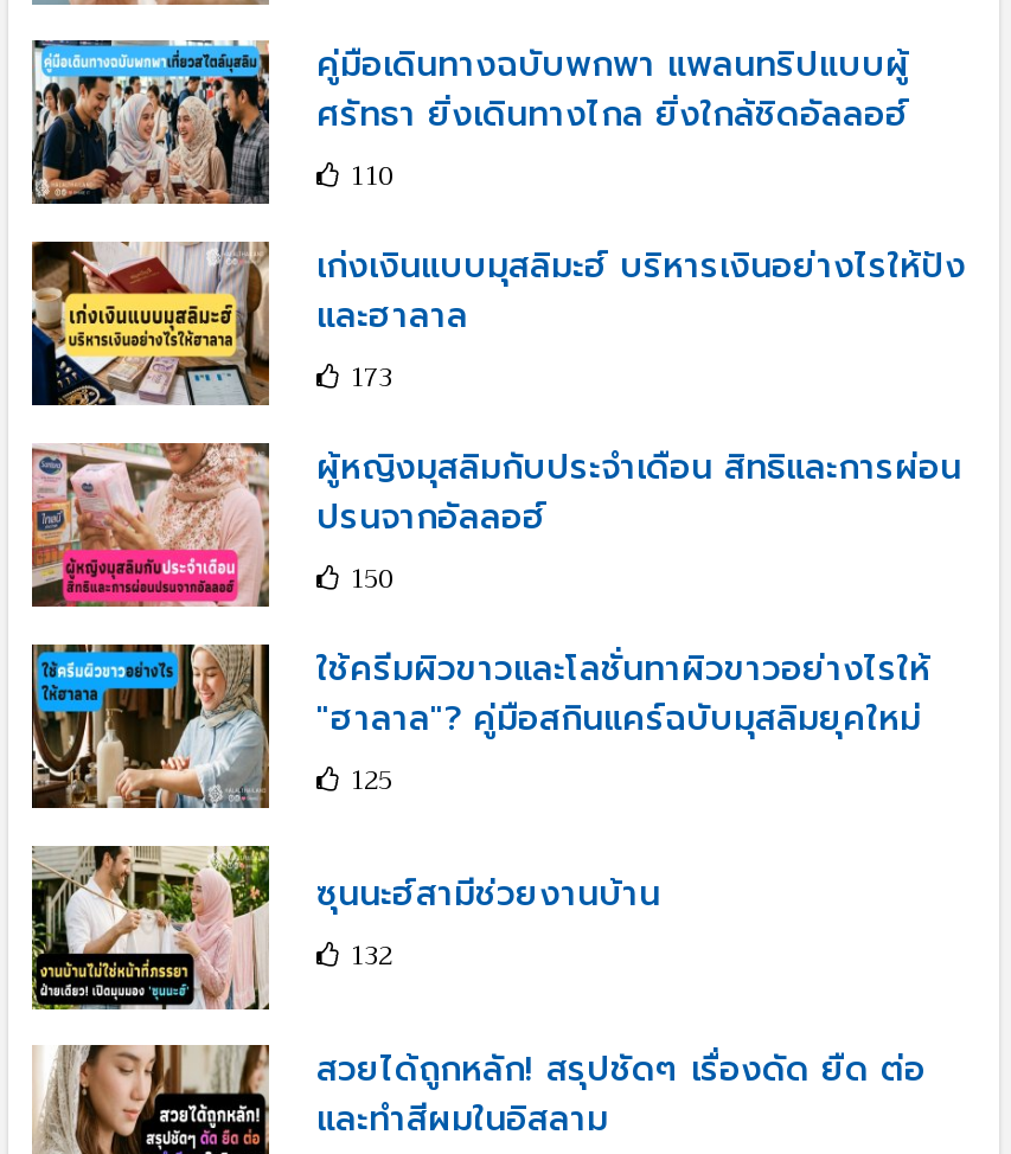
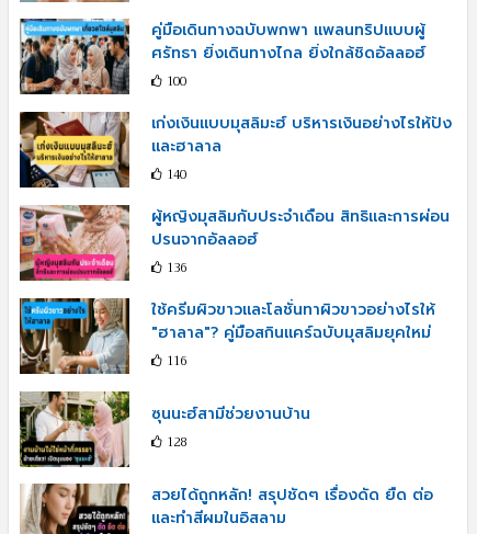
[350,154,392,199] 110 -> [167,71,186,92] 100
[350,355,392,400] 173 -> [167,164,186,185] 140
[350,556,392,601] 150 -> [167,257,186,278] 136
[350,758,392,803] 125 -> [167,351,186,371] 116
[350,933,392,978] 132 -> [167,432,186,453] 128

